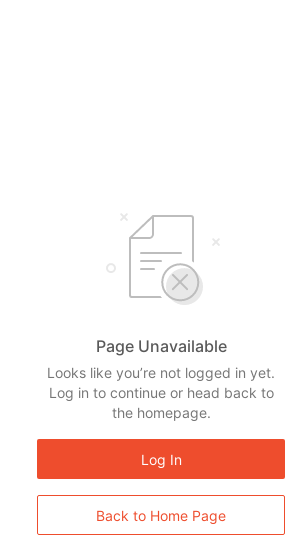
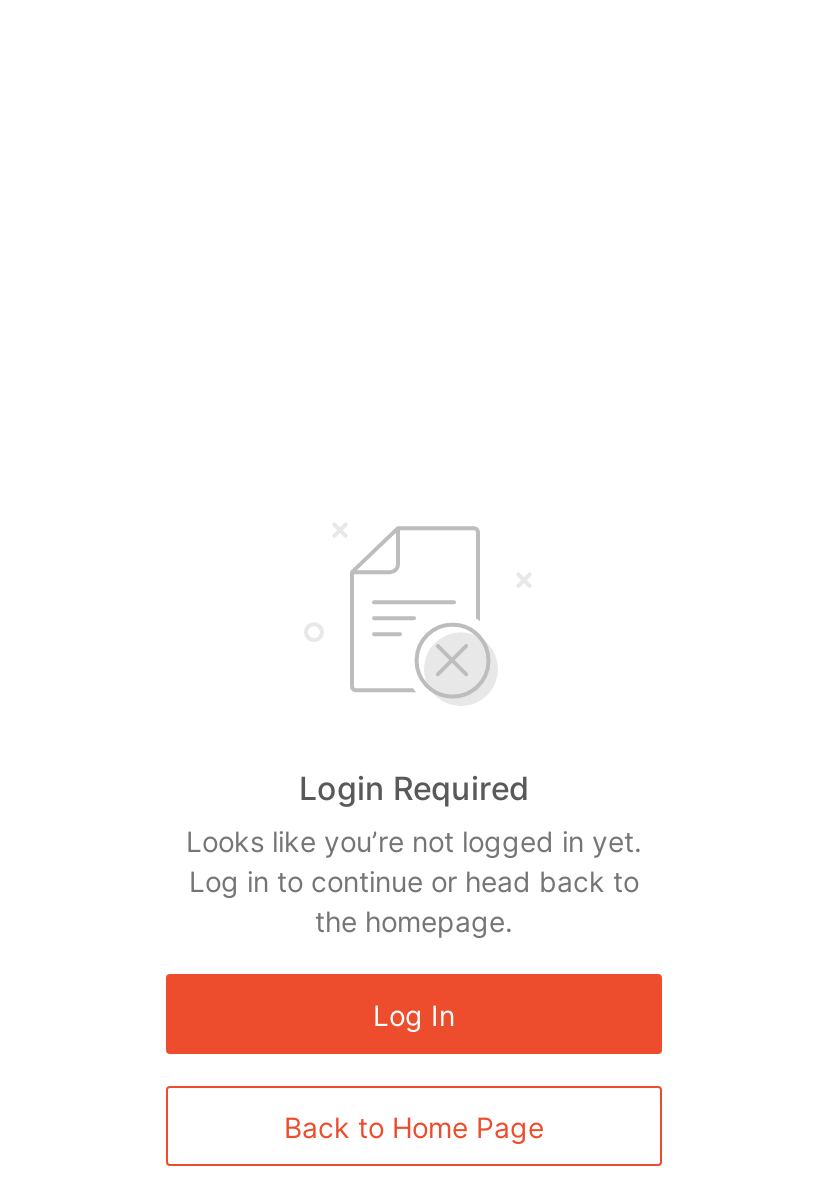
[95,336,226,356] Page Unavailable -> [299,768,529,808] Login Required

